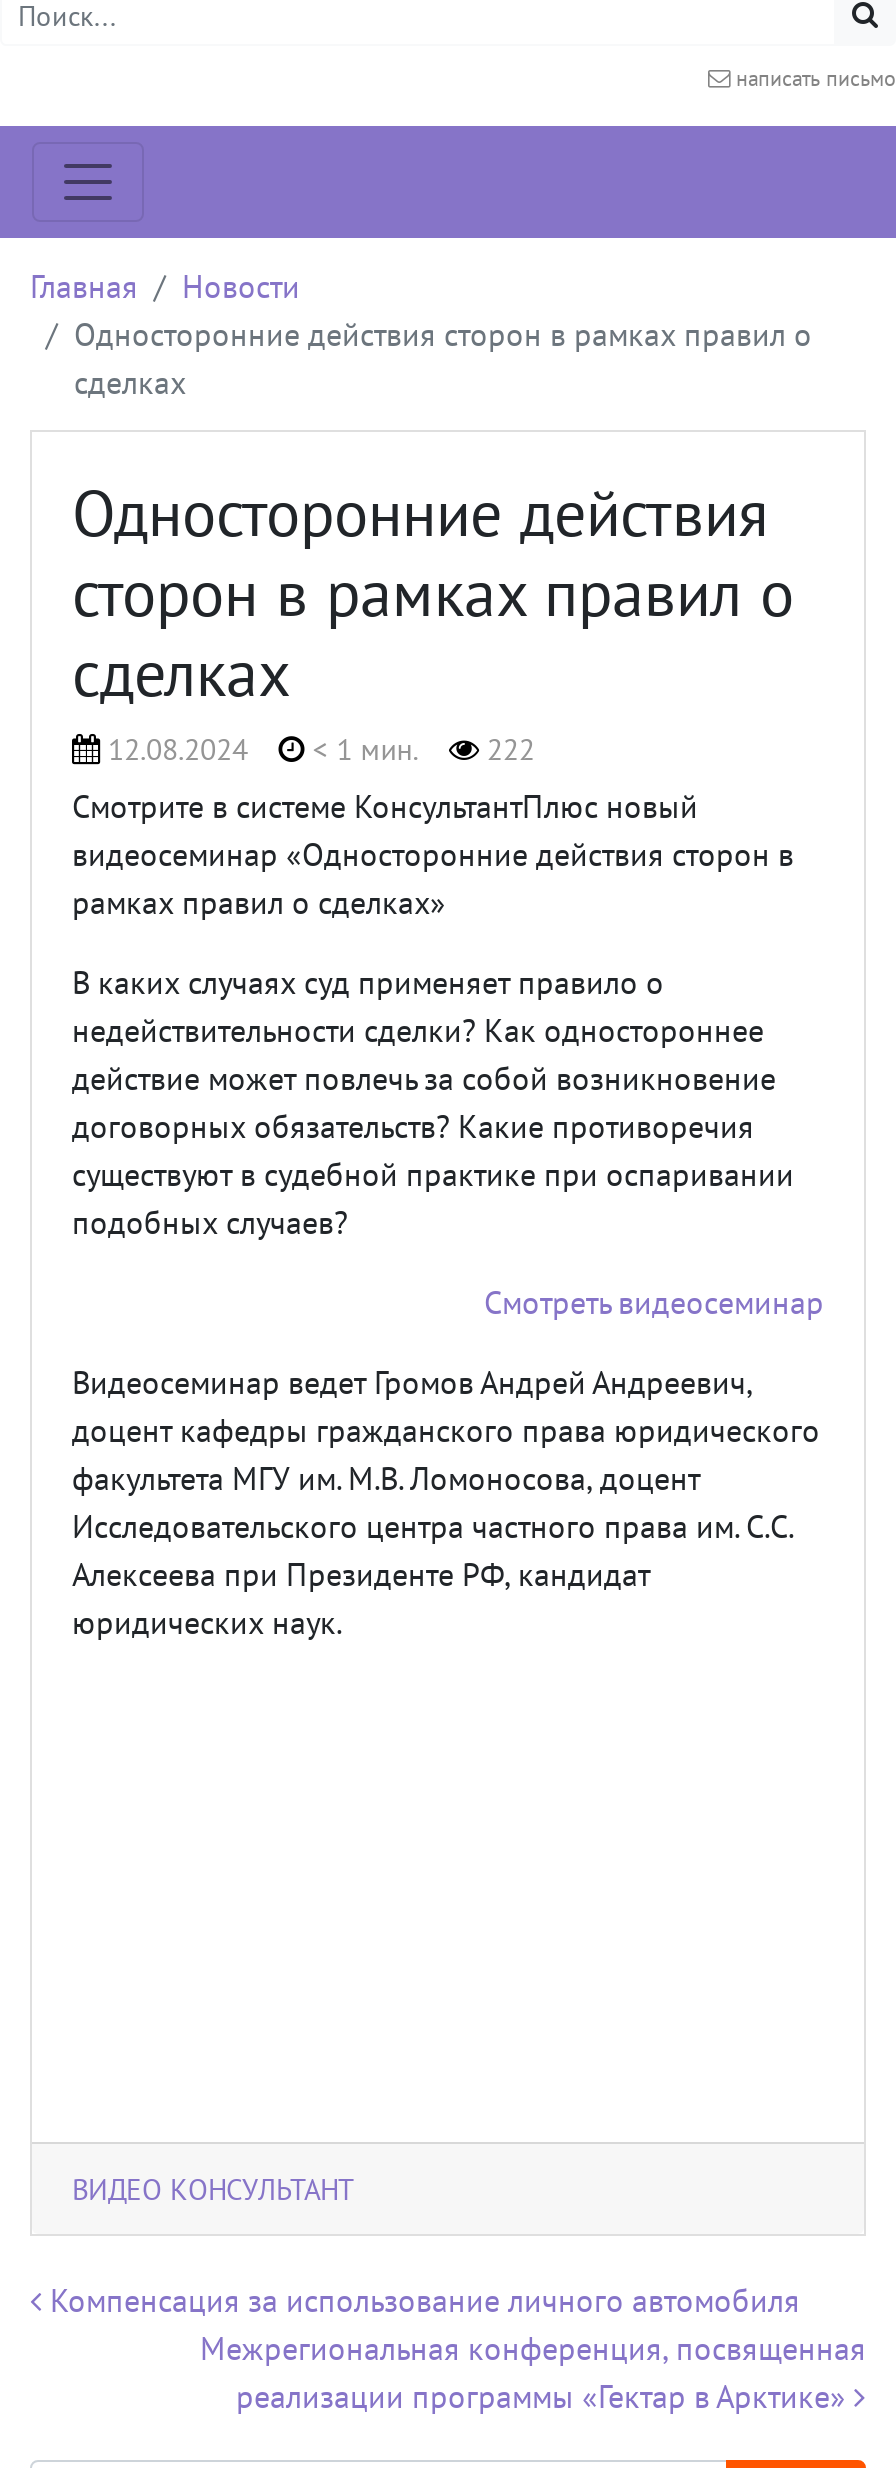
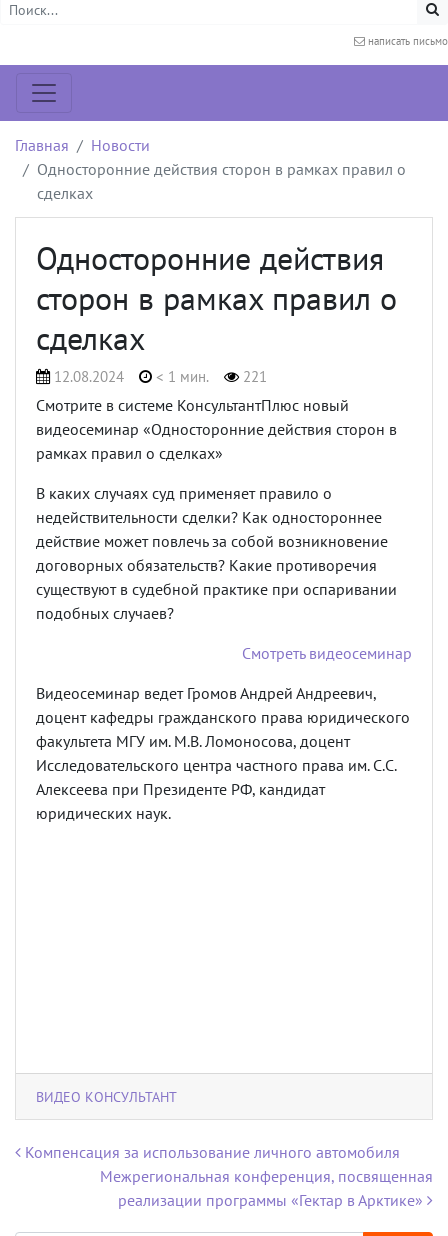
[100,730,535,768] 12.08.2024 < 1 мин. 222 -> [50,367,267,386] 12.08.2024 < 1 мин. 221

